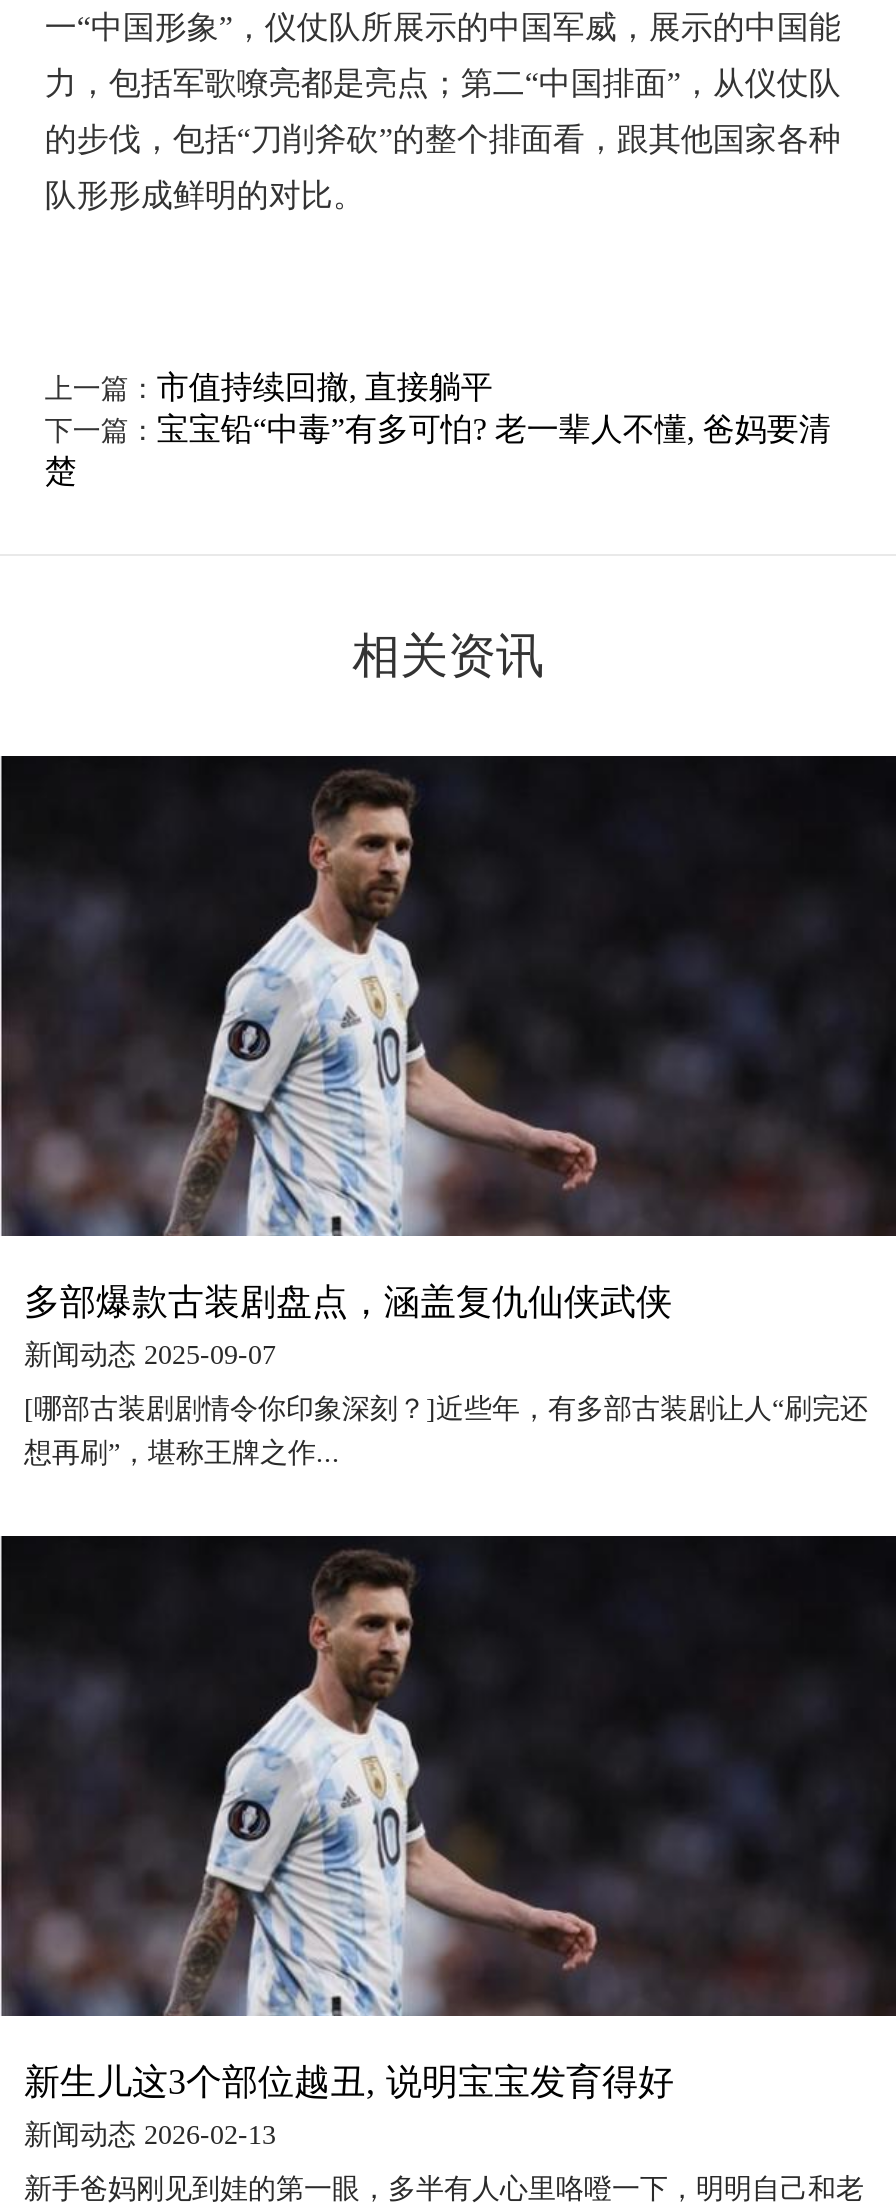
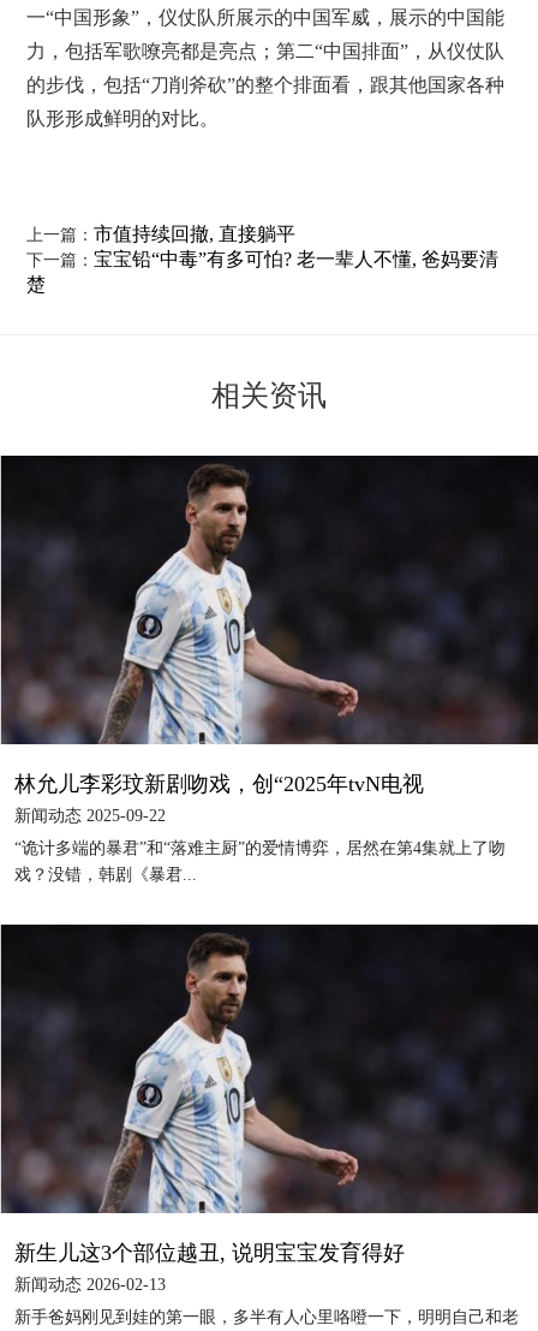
[24,1282,672,1370] 多部爆款古装剧盘点，涵盖复仇仙侠武侠 | 新闻动态 2025-09-07 -> [14,772,424,825] 林允儿李彩玟新剧吻戏，创“2025年tvN电视 | 新闻动态 2025-09-22
[24,1394,868,1424] [哪部古装剧剧情令你印象深刻？]近些年，有多部古装剧让人“刷完还 -> [14,839,506,857] “诡计多端的暴君”和“落难主厨”的爱情博弈，居然在第4集就上了吻
[24,1438,340,1468] 想再刷”，堪称王牌之作... -> [14,866,197,884] 戏？没错，韩剧《暴君...

